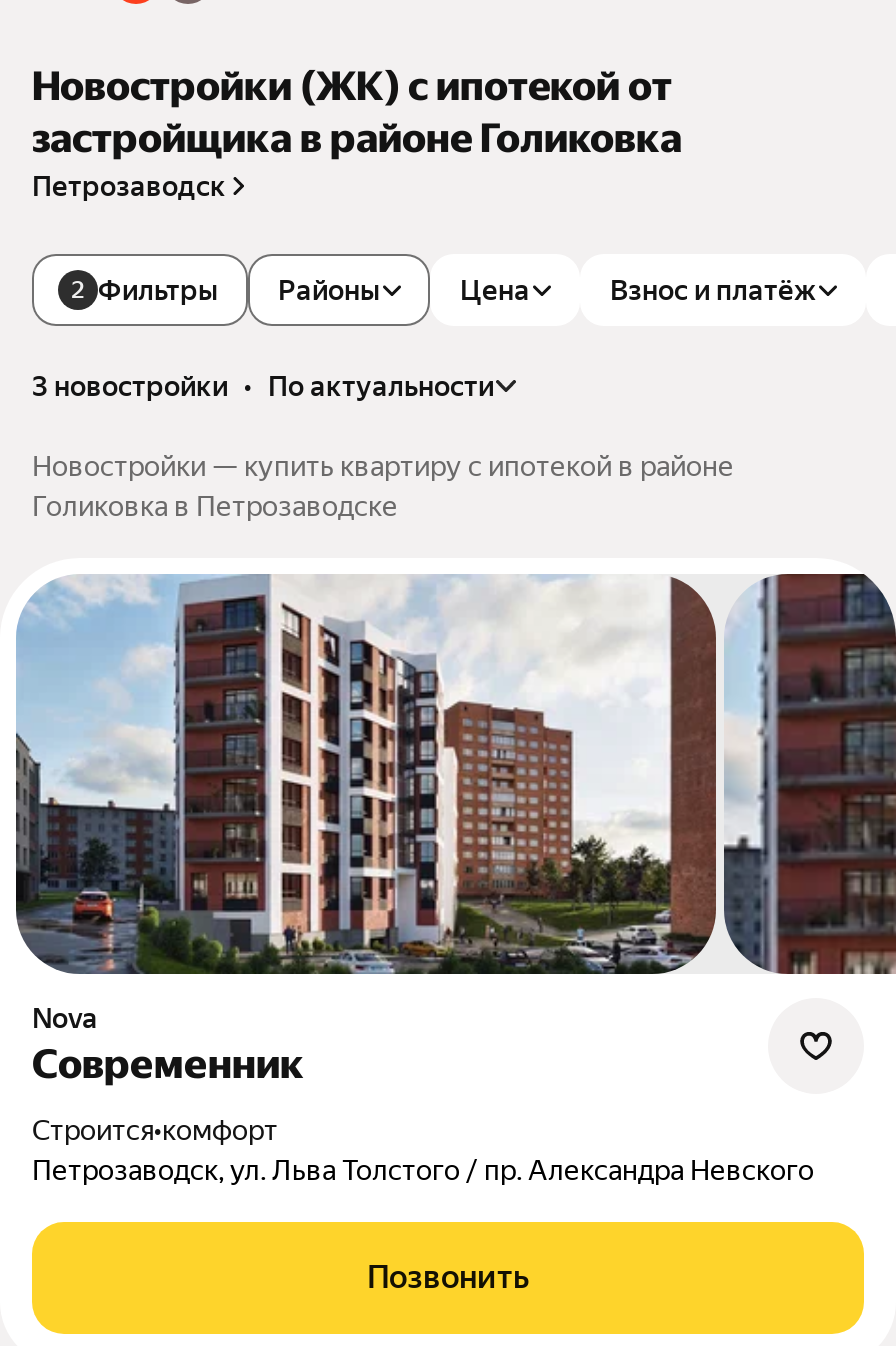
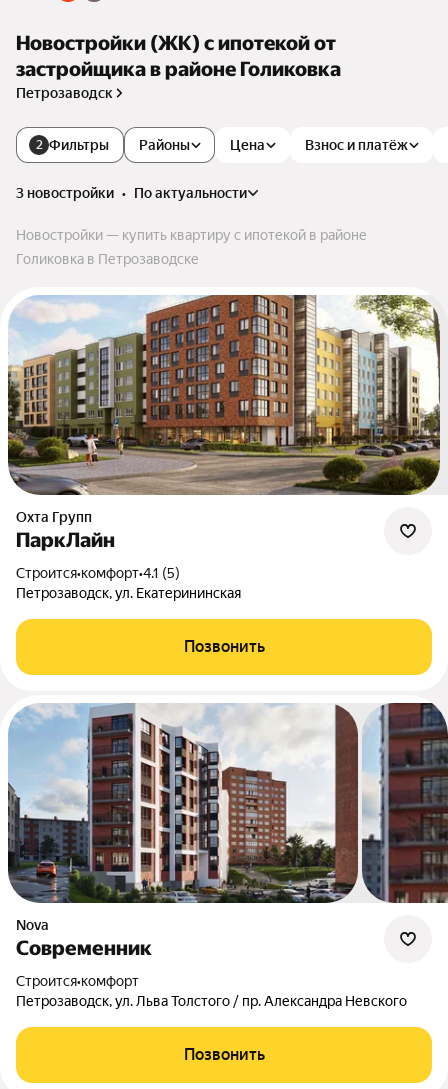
none -> [8,294,441,656] [image] | Охта Групп | ПаркЛайн | Строится•комфорт•4.1 (5) | Петрозаводск, ул. Екатерининская | Позвонить

